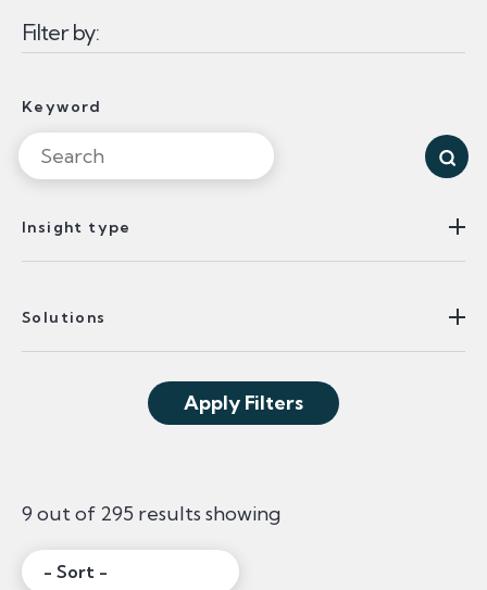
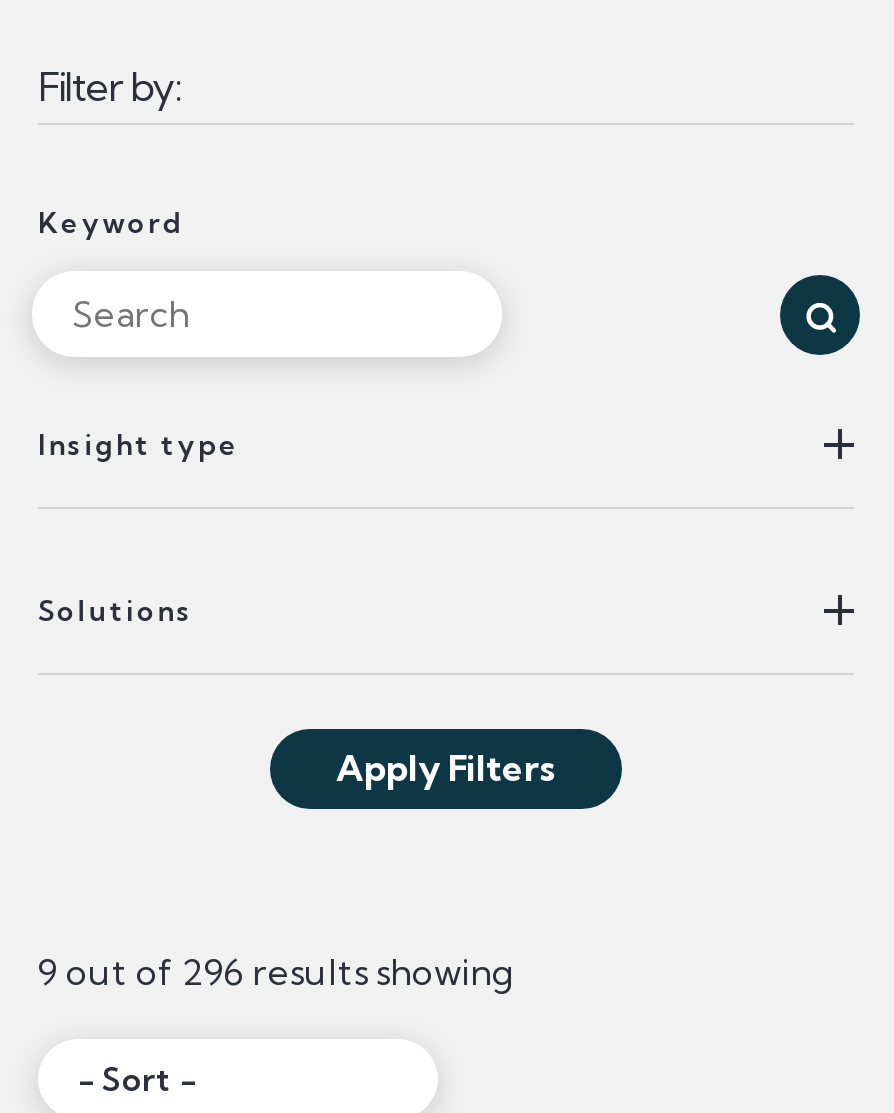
[22,501,280,526] 9 out of 295 results showing -> [38,949,514,995] 9 out of 296 results showing

